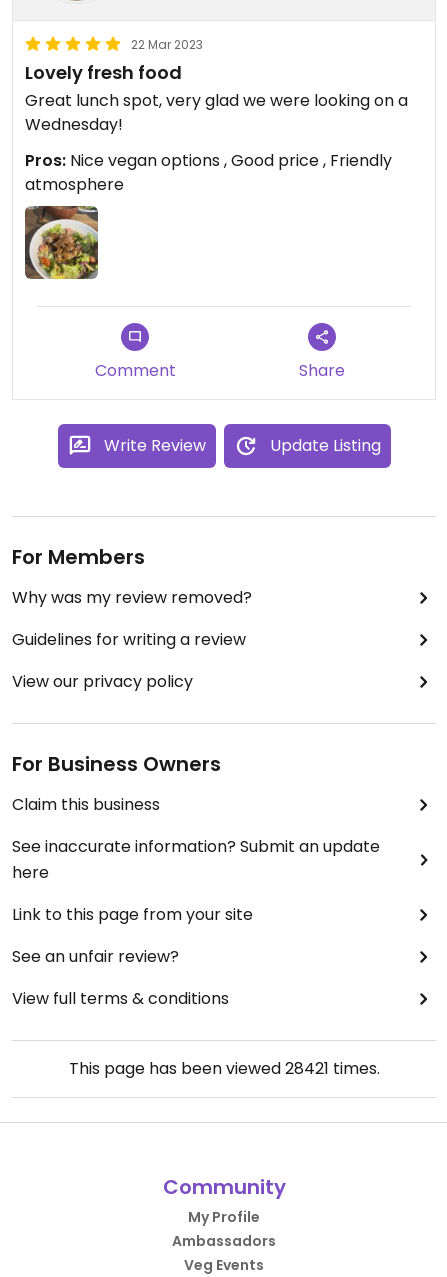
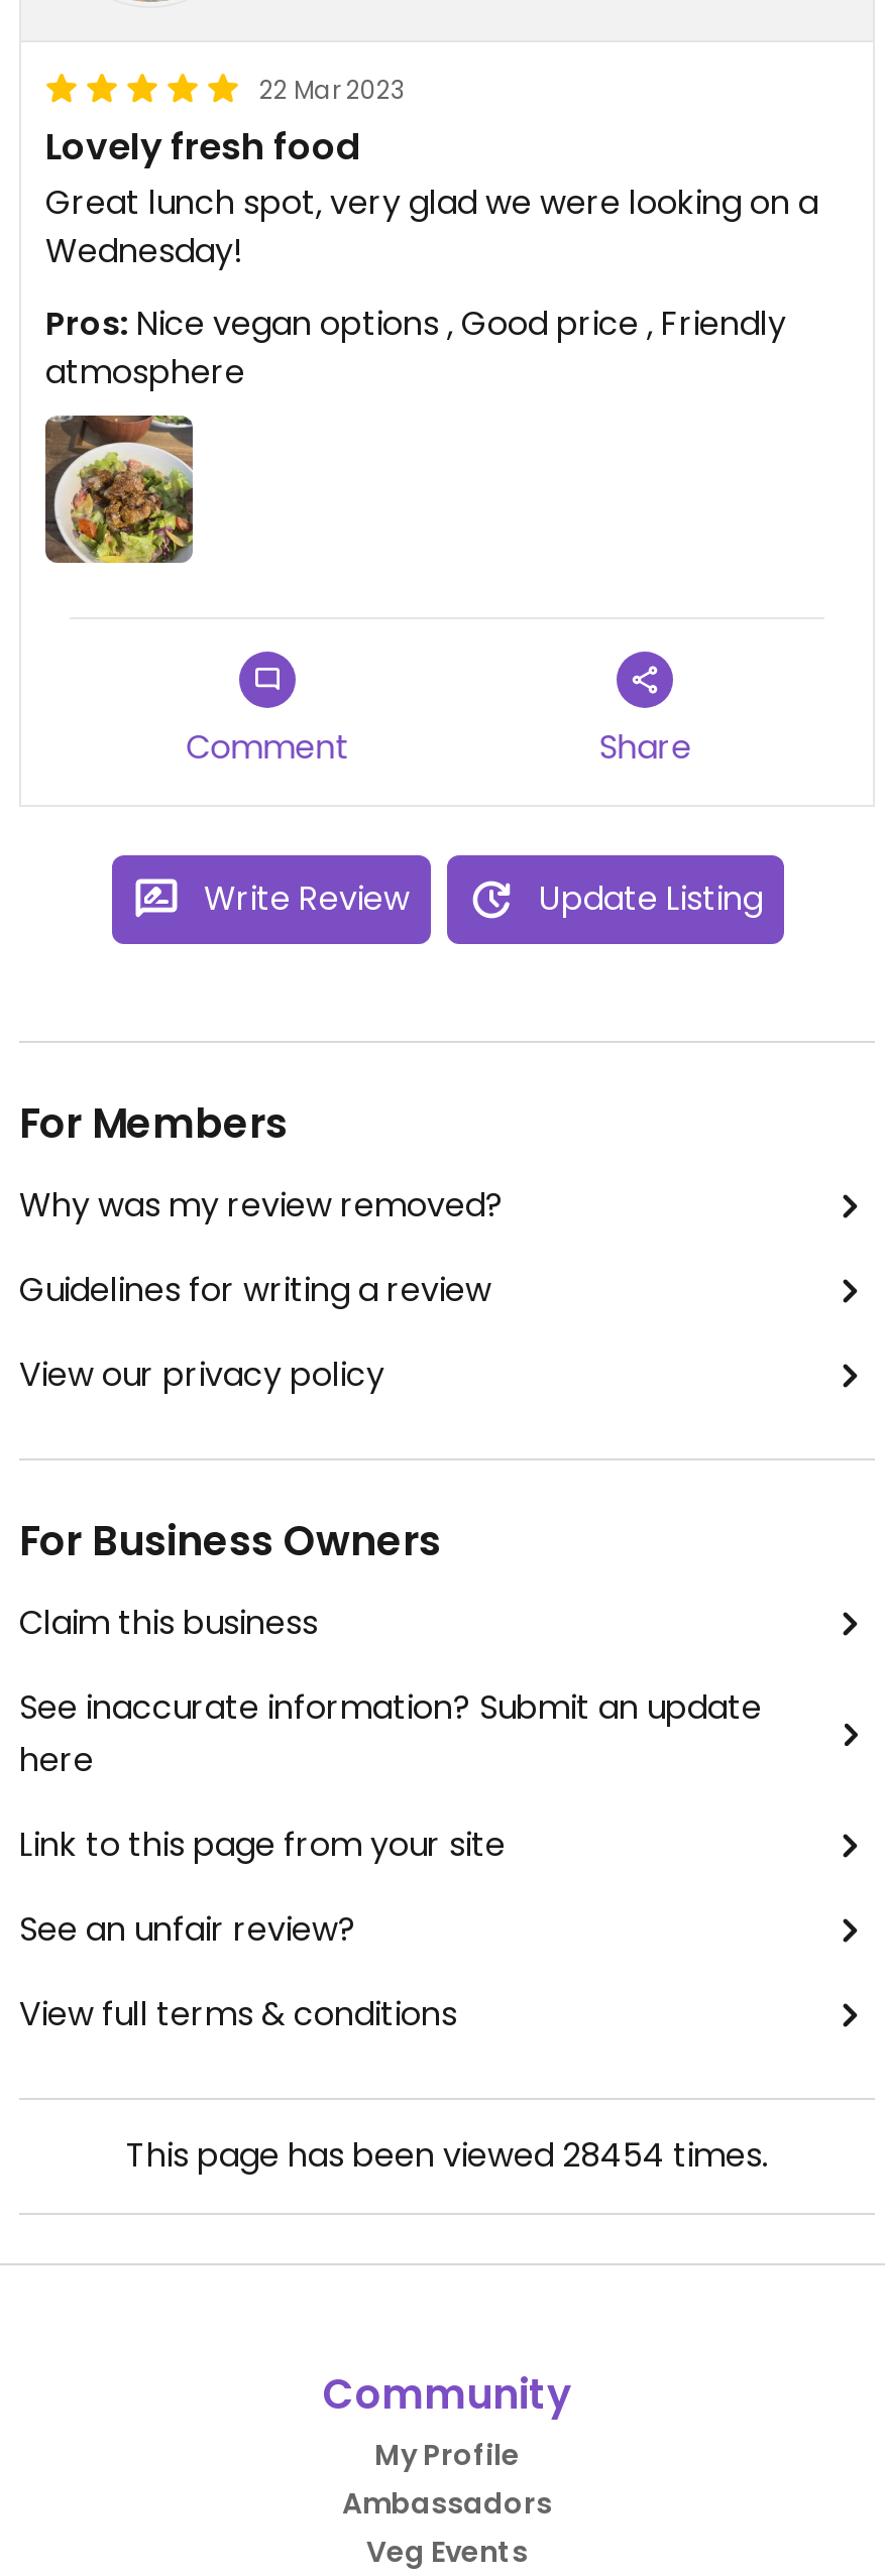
[68,1057,379,1080] This page has been viewed 28421 times. -> [126,2132,768,2178] This page has been viewed 28454 times.

